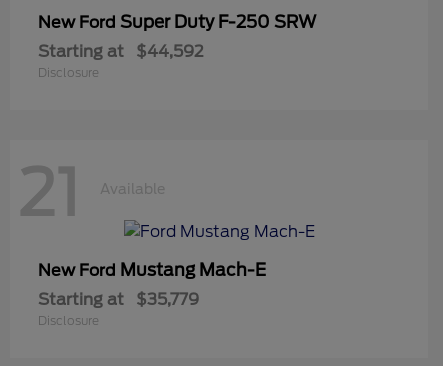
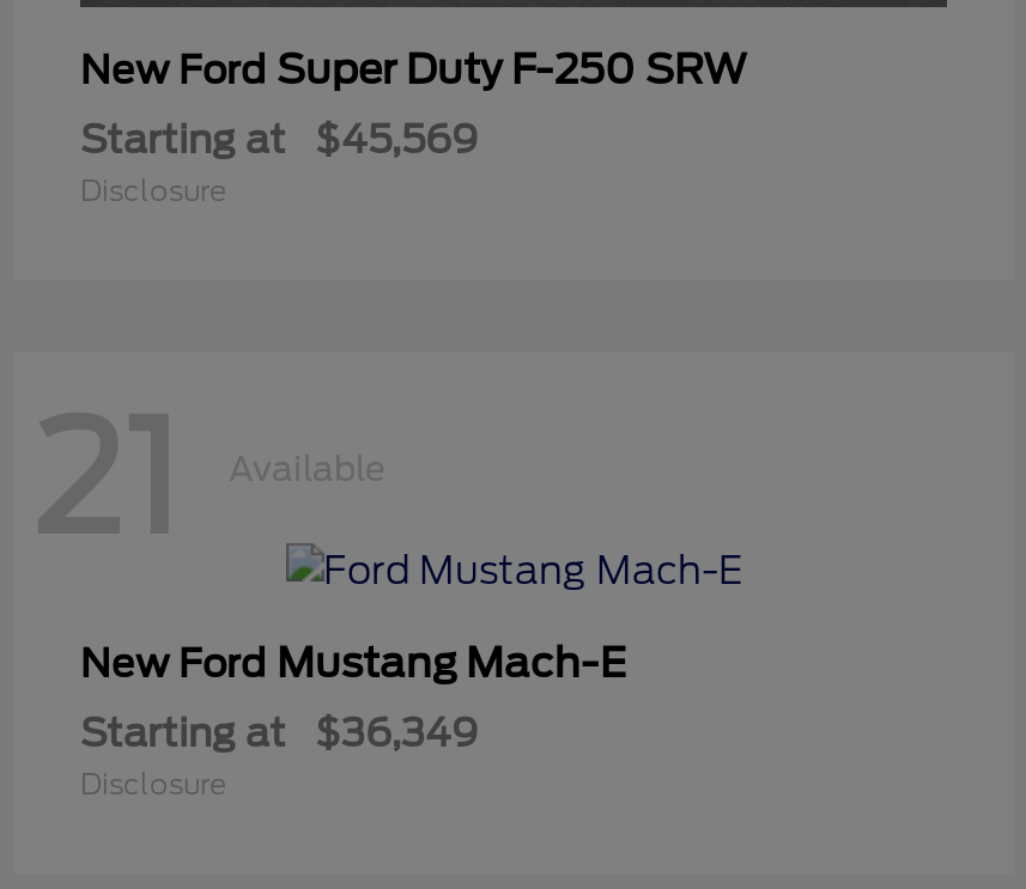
[38,42,204,61] Starting at $44,592 -> [80,118,478,164] Starting at $45,569
[38,290,199,309] Starting at $35,779 -> [80,711,478,756] Starting at $36,349

